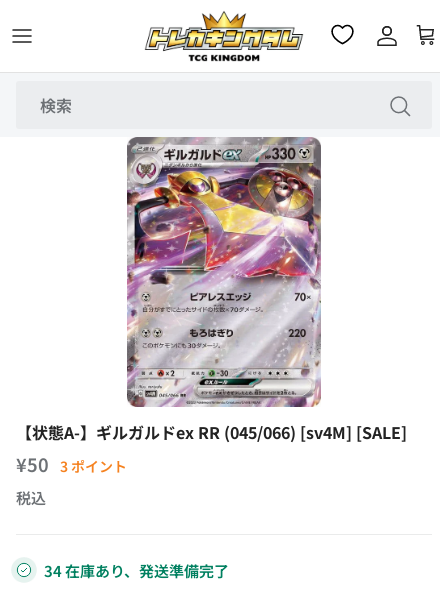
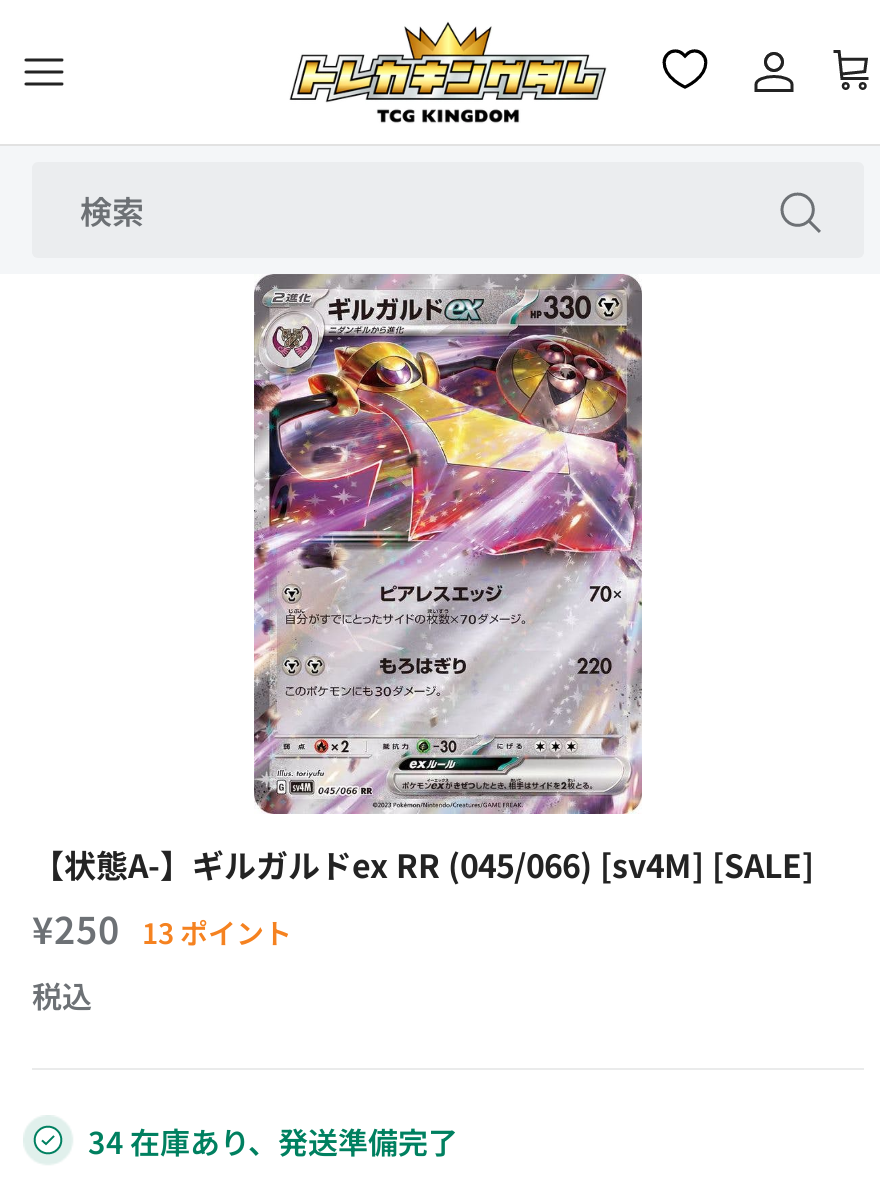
[16,451,127,477] ¥50 3 ポイント -> [32,902,292,954] ¥250 13 ポイント

